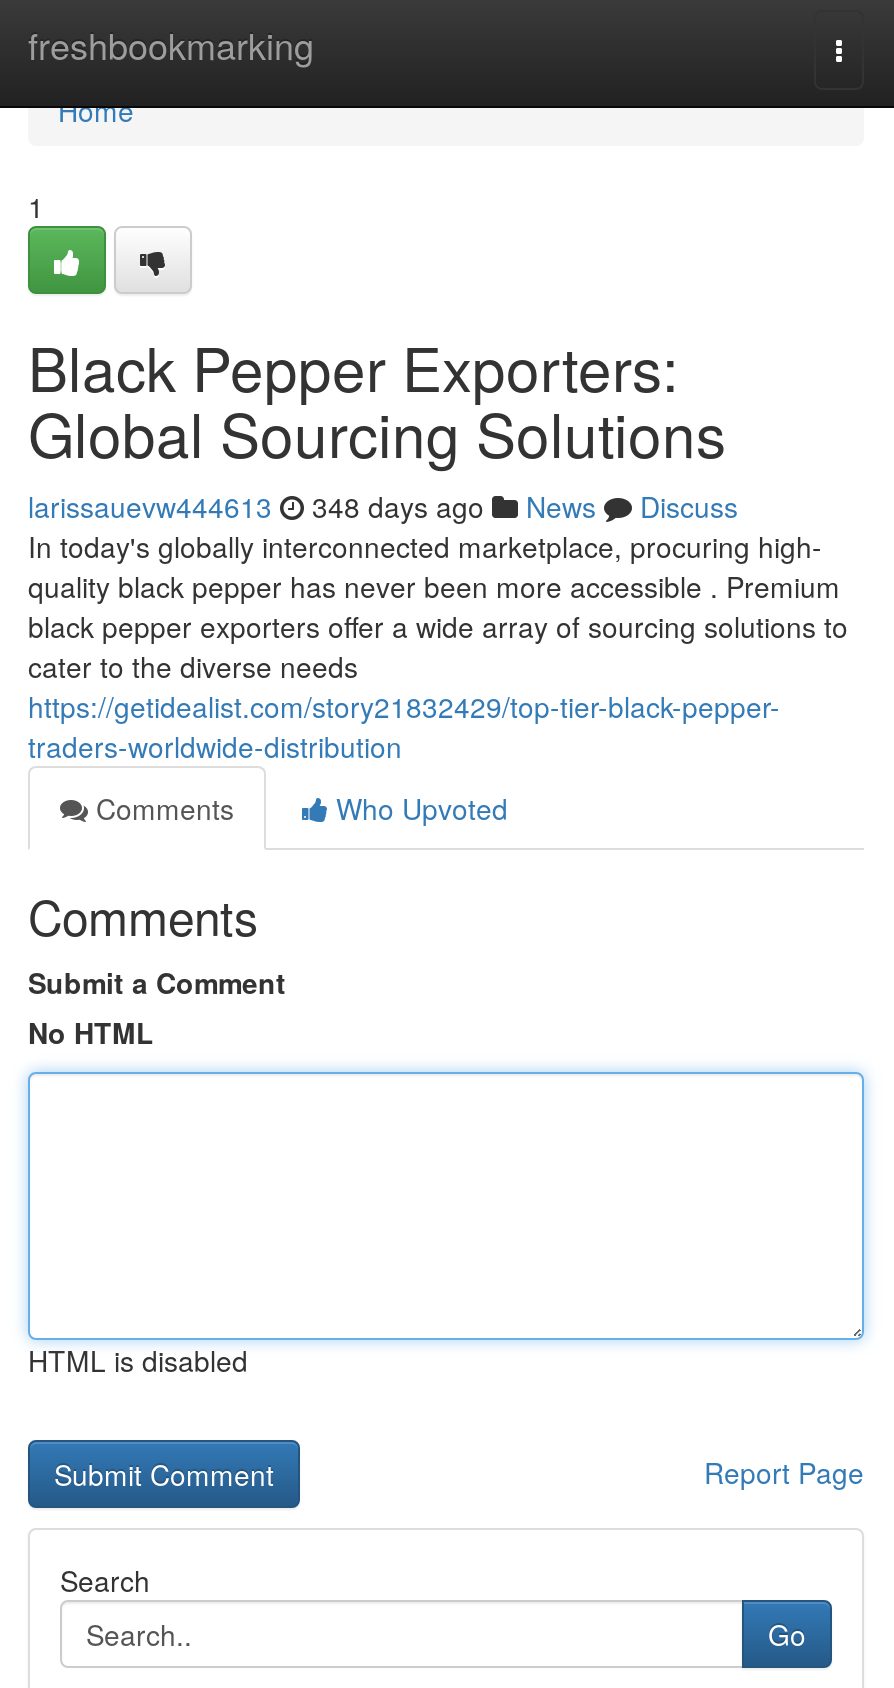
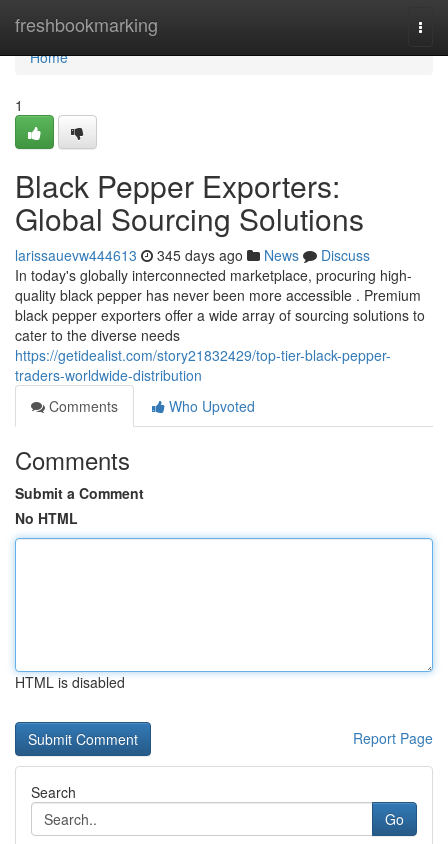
[28,486,738,526] larissauevw444613 348 days ago News Discuss -> [15,245,370,265] larissauevw444613 345 days ago News Discuss

